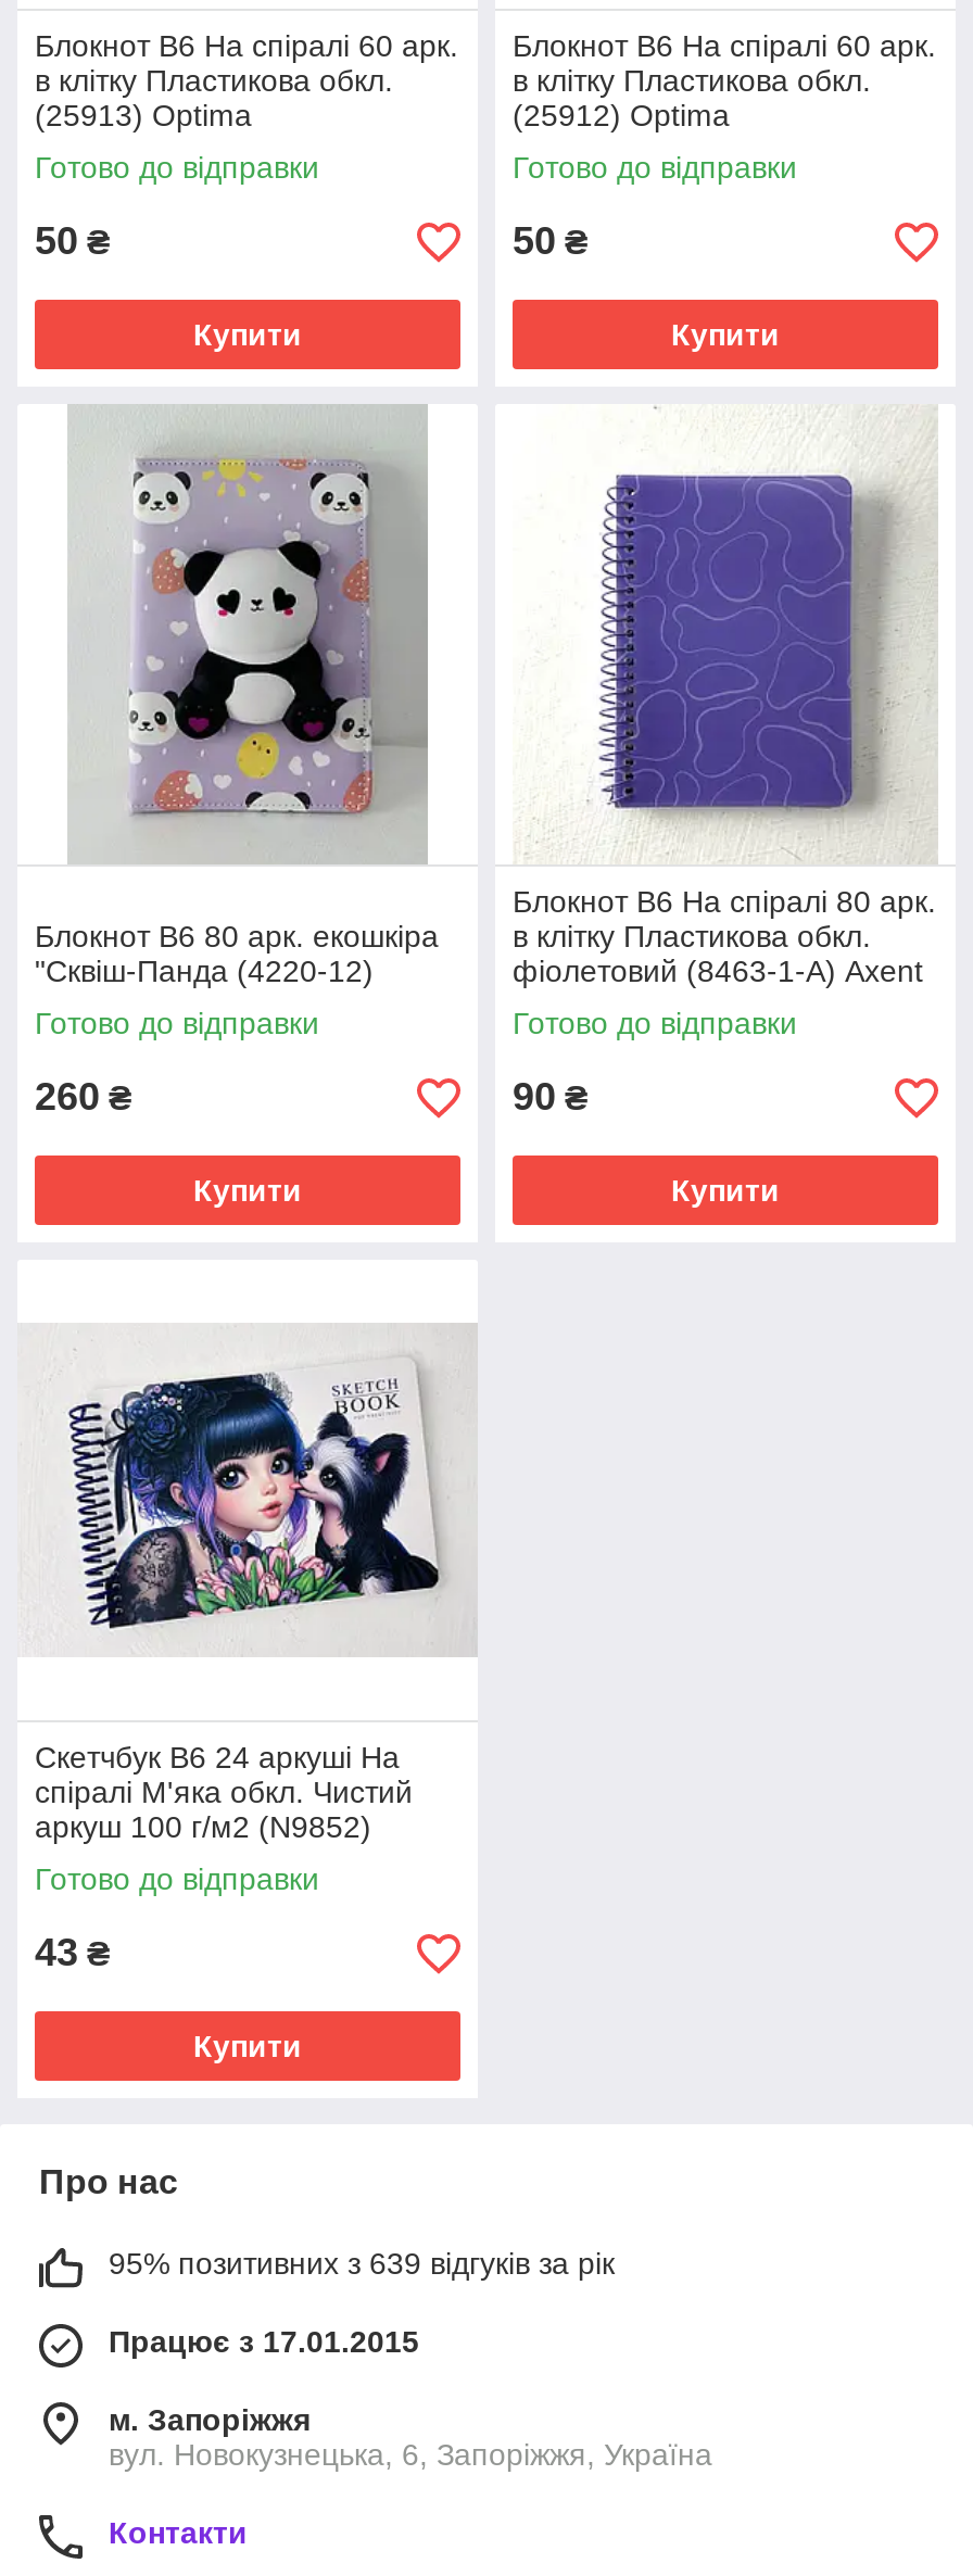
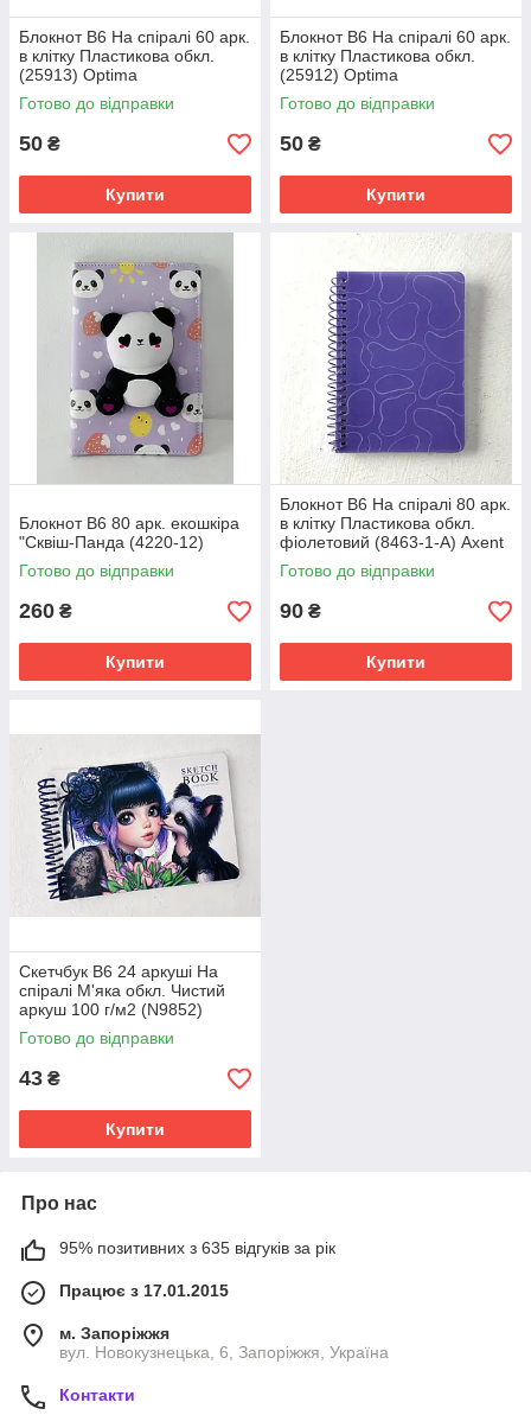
[109,2246,615,2281] 95% позитивних з 639 відгуків за рік -> [59,1238,335,1257] 95% позитивних з 635 відгуків за рік

